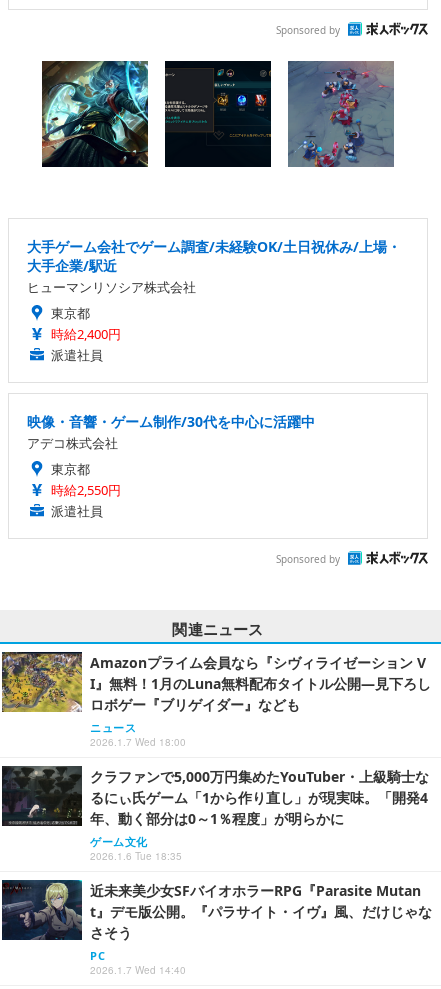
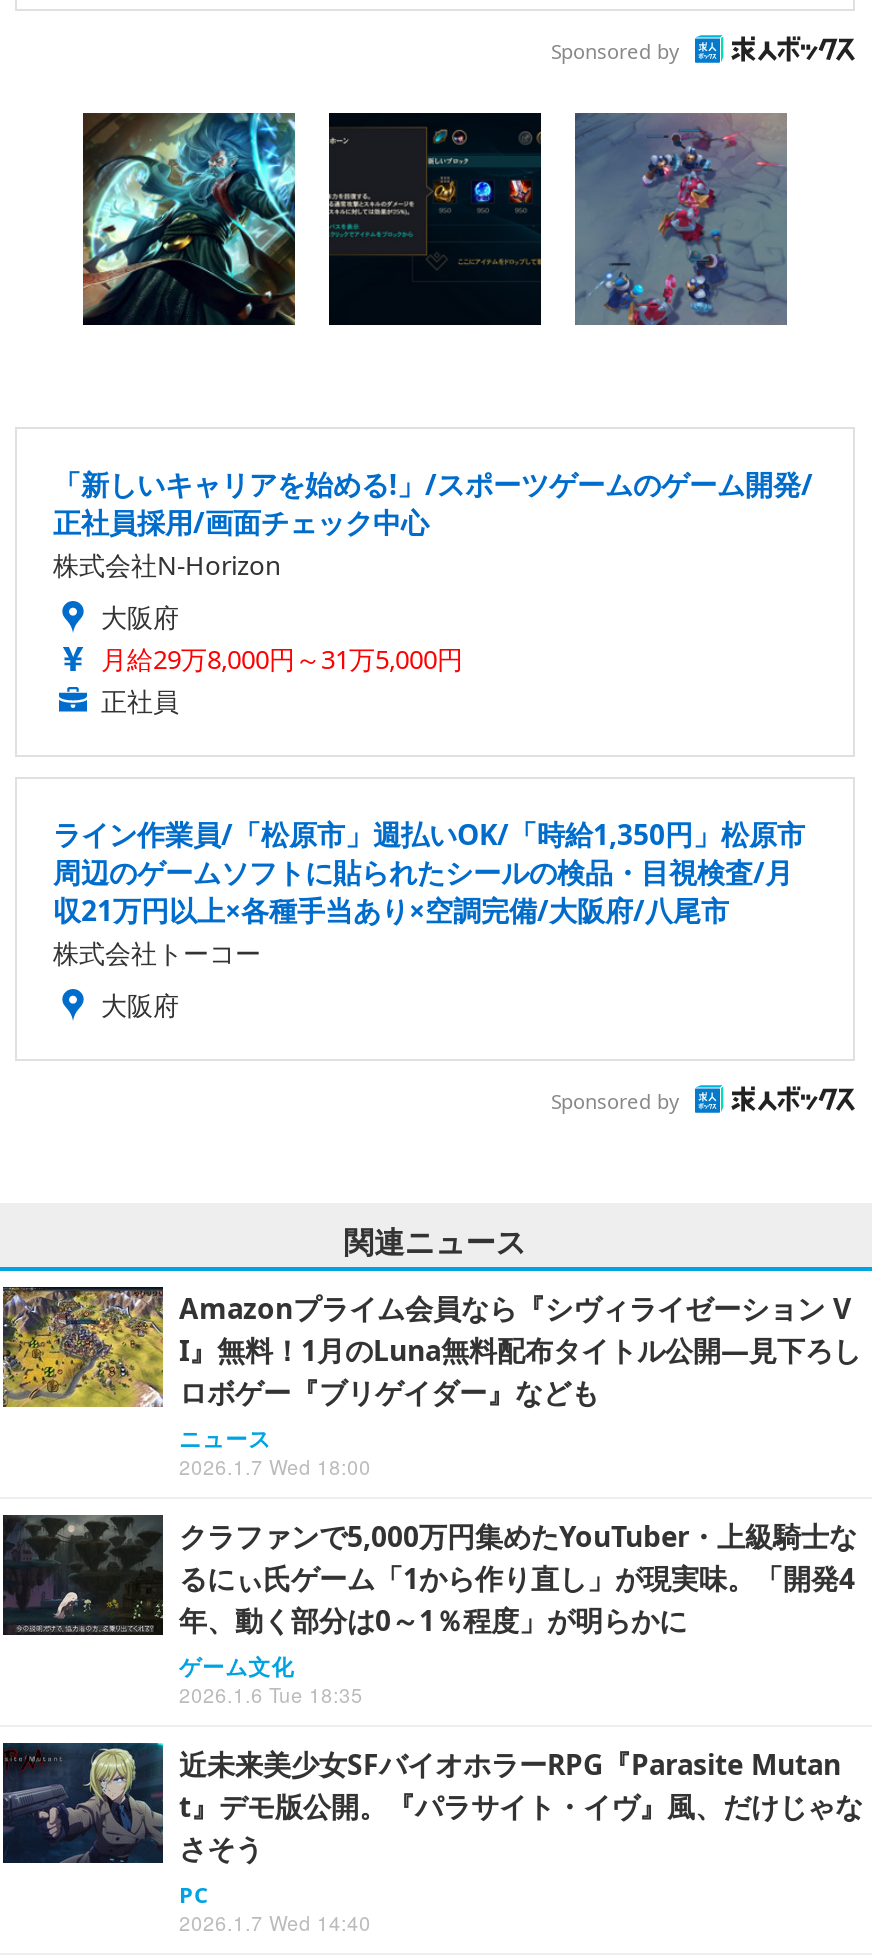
[27,237,401,364] 大手ゲーム会社でゲーム調査/未経験OK/土日祝休み/上場・ | 大手企業/駅近 | ヒューマンリソシア株式会社 | 東京都 | 時給2,400円 | 派遣社員 -> [53,465,813,719] 「新しいキャリアを始める!」/スポーツゲームのゲーム開発/ | 正社員採用/画面チェック中心 | 株式会社N-Horizon | 大阪府 | 月給29万8,000円～31万5,000円 | 正社員
[27,412,315,520] 映像・音響・ゲーム制作/30代を中心に活躍中 | アデコ株式会社 | 東京都 | 時給2,550円 | 派遣社員 -> [53,815,805,1023] ライン作業員/「松原市」週払いOK/「時給1,350円」松原市 | 周辺のゲームソフトに貼られたシールの検品・目視検査/月 | 収21万円以上×各種手当あり×空調完備/大阪府/八尾市 | 株式会社トーコー | 大阪府

